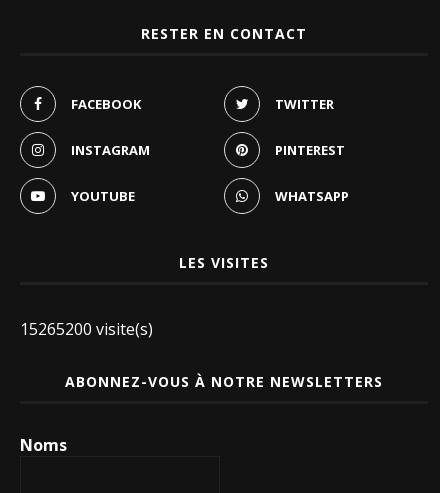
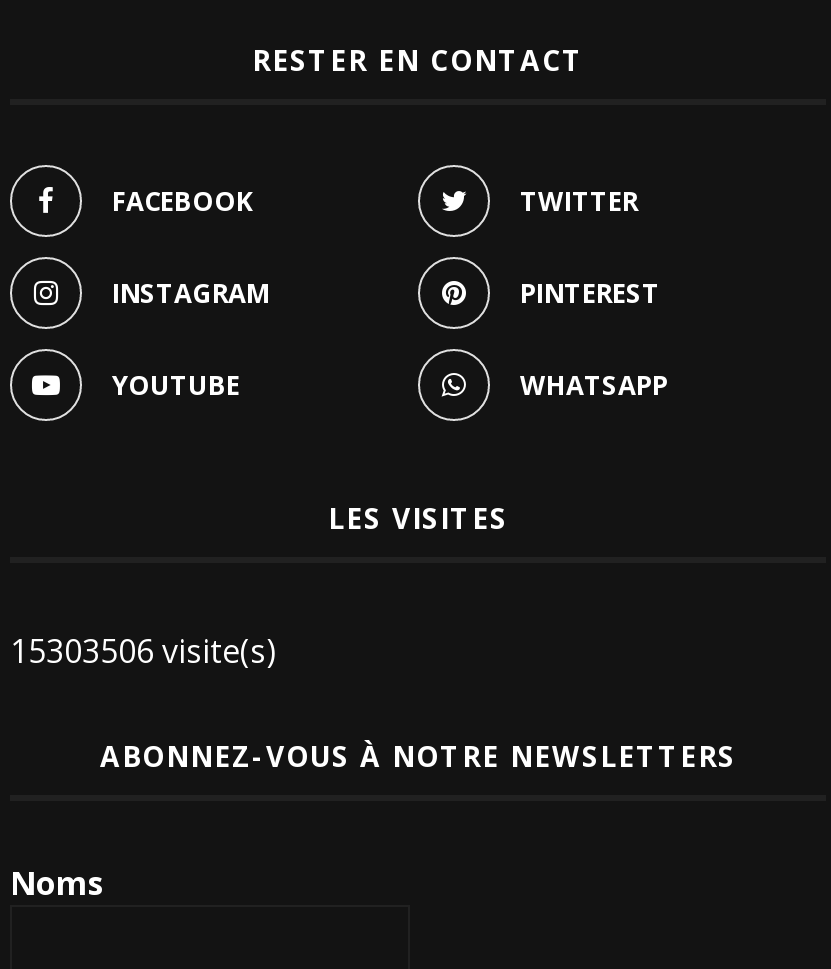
[20,318,153,340] 15265200 visite(s) -> [10,630,276,674] 15303506 visite(s)

